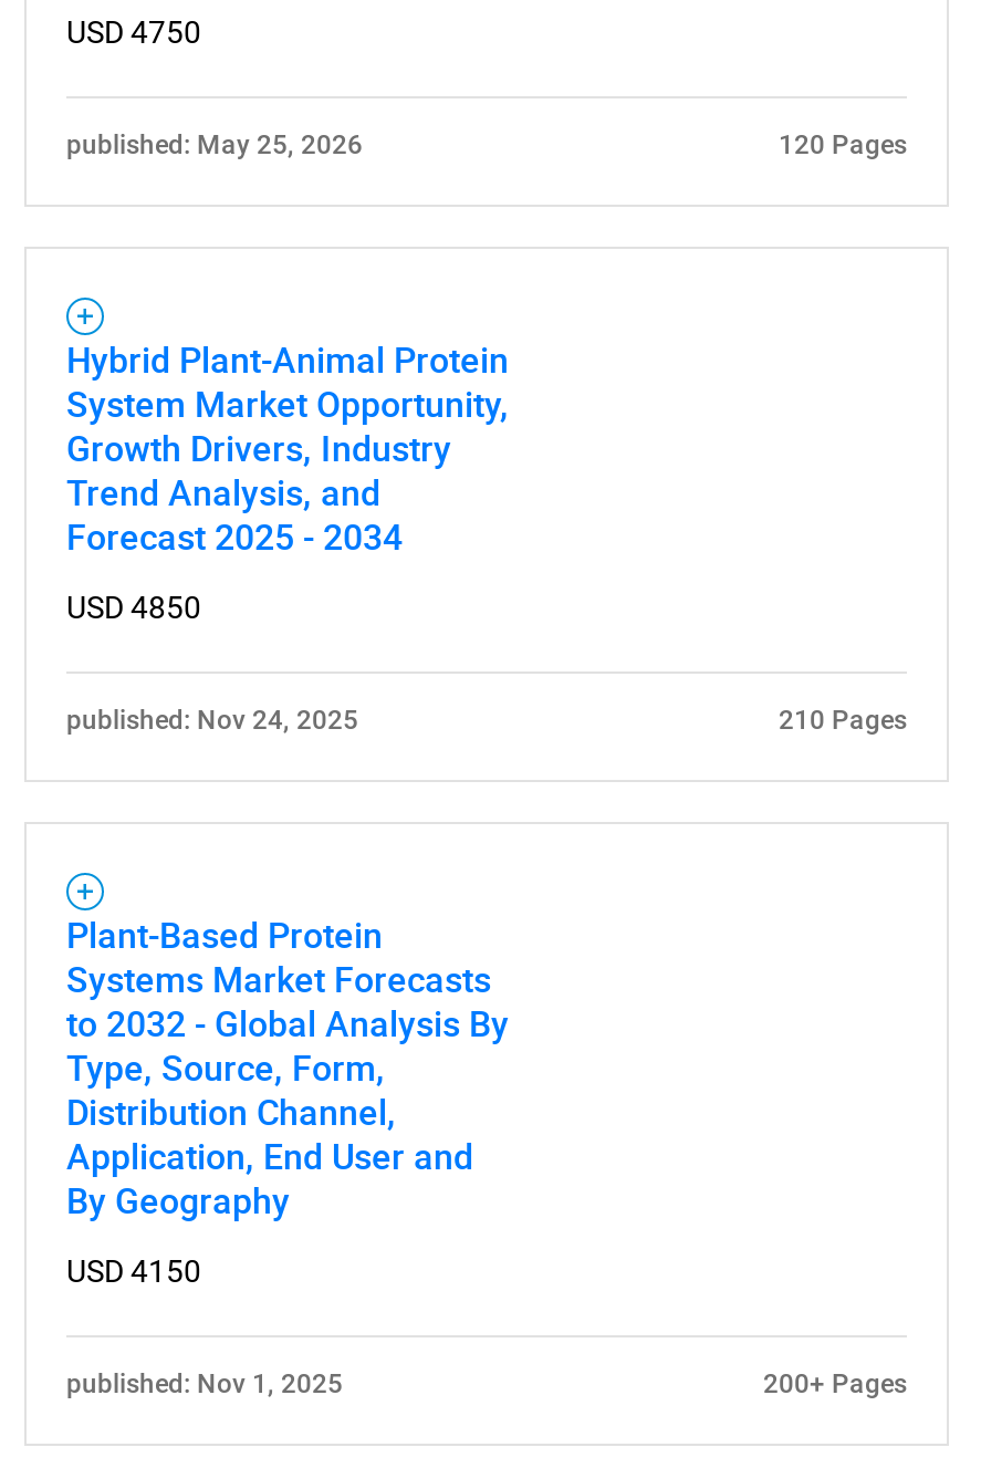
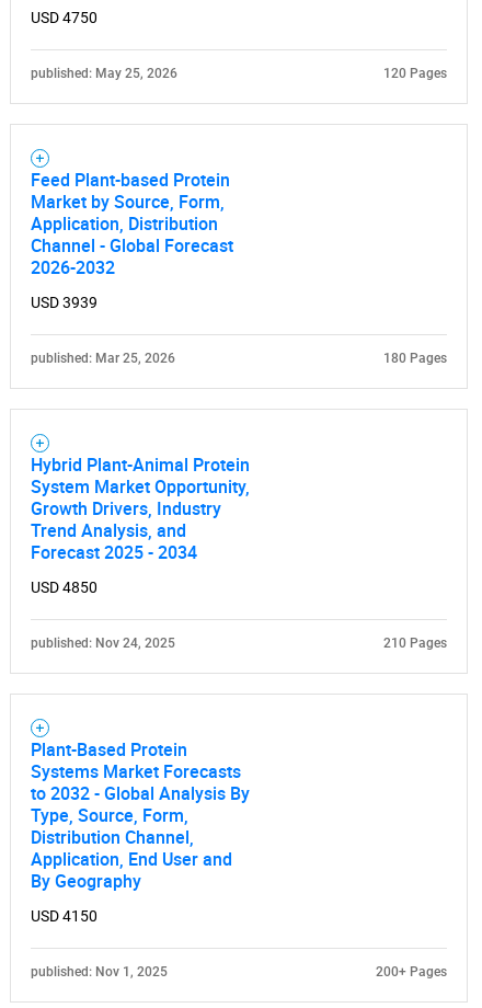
none -> [31,168,447,366] Feed Plant-based Protein | Market by Source, Form, | Application, Distribution | Channel - Global Forecast | 2026-2032 | USD 3939 | published: Mar 25, 2026 | 180 Pages

